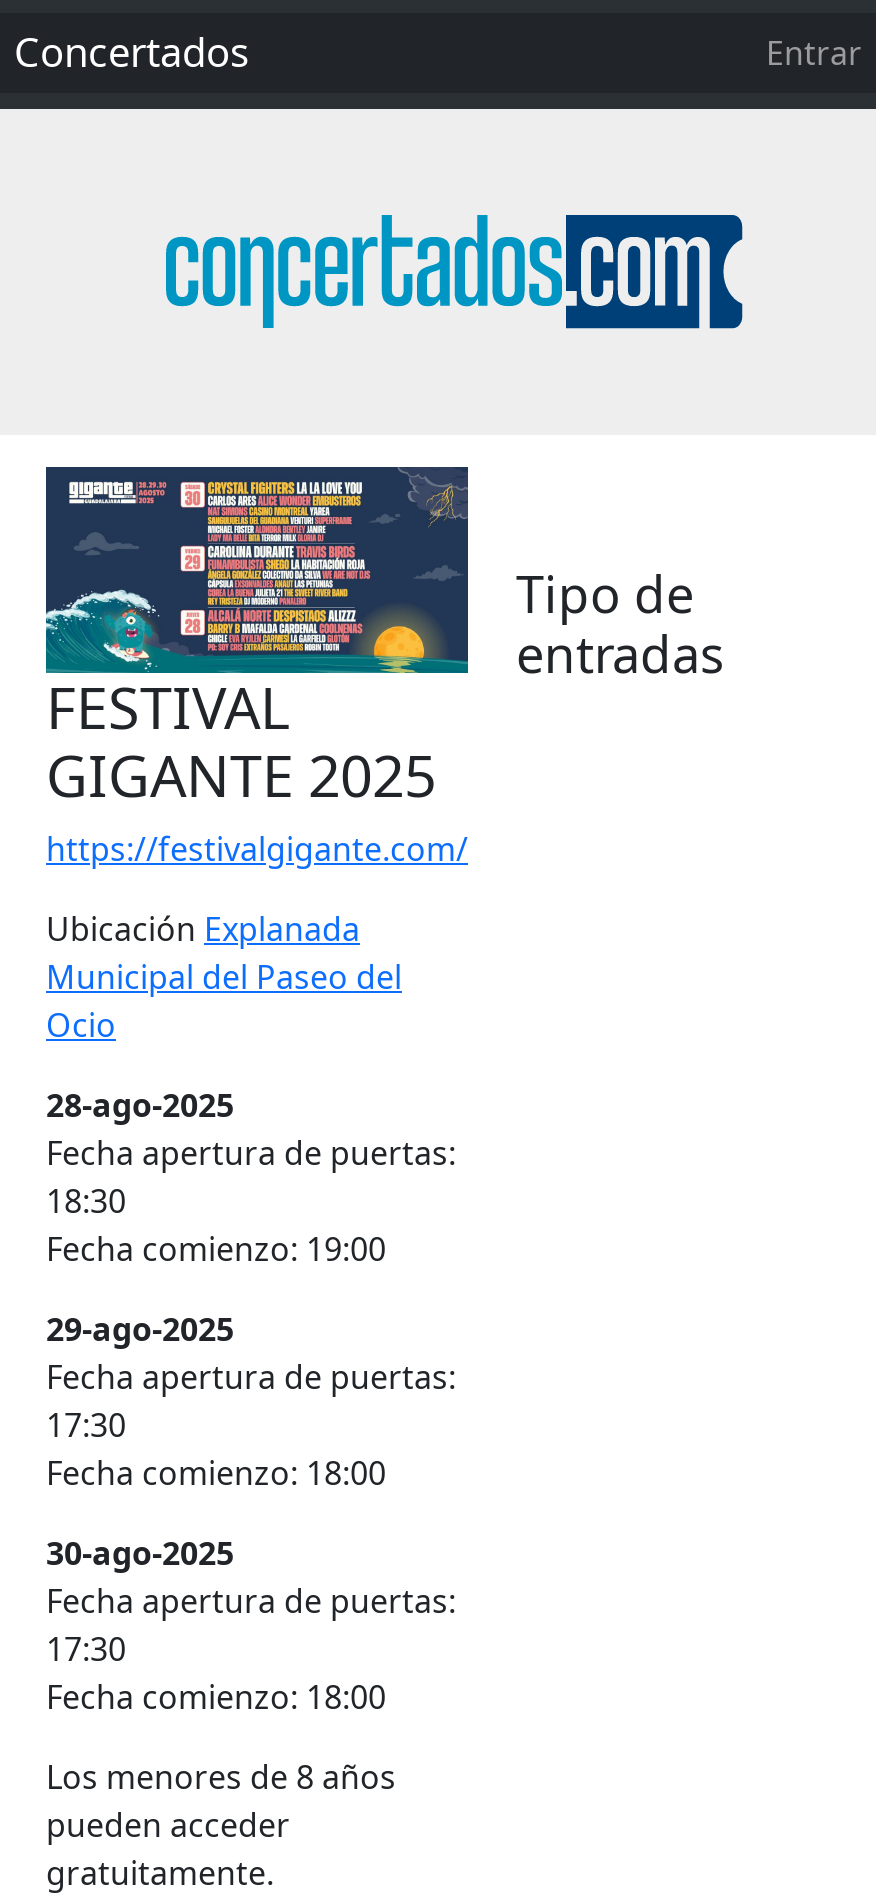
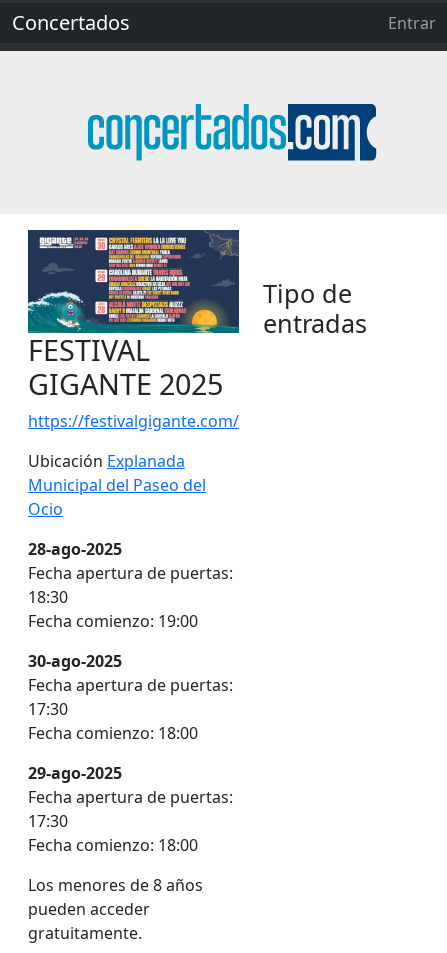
[46,1306,234,1350] 29-ago-2025 -> [28,650,122,672] 30-ago-2025
[46,1530,234,1574] 30-ago-2025 -> [28,762,122,784] 29-ago-2025

